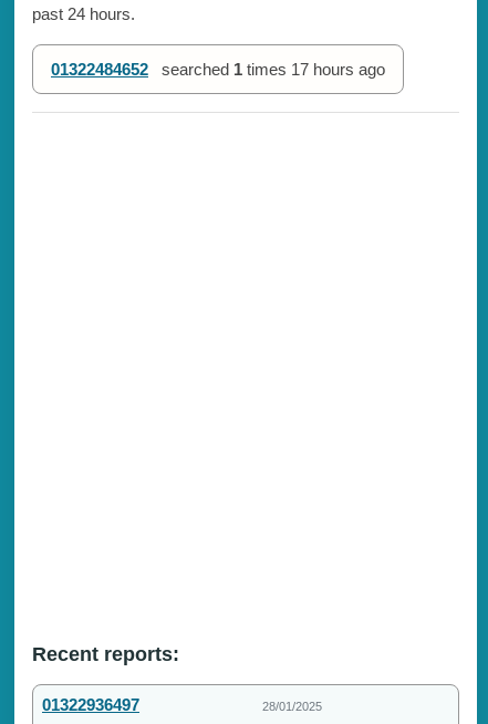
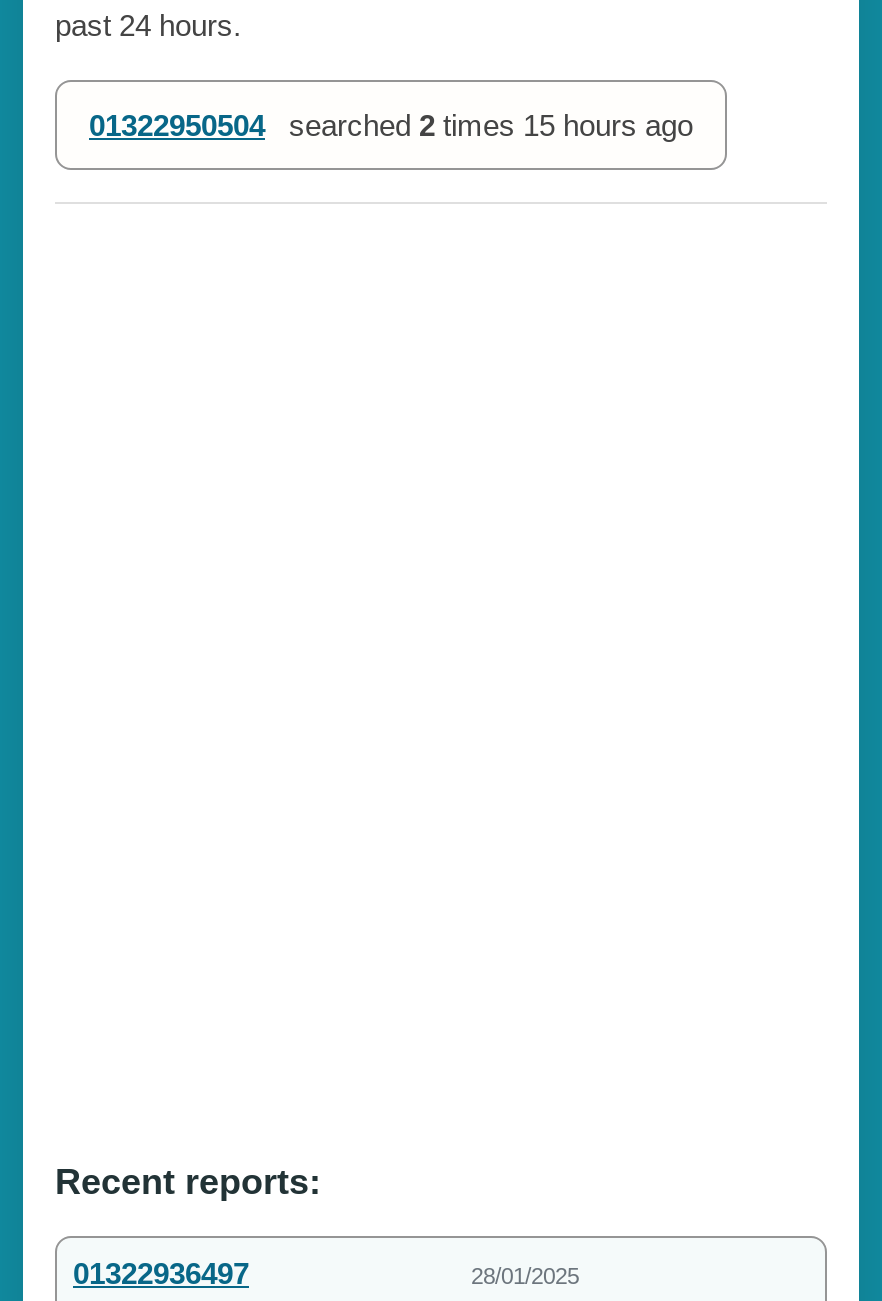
[51,59,385,78] 01322484652 searched 1 times 17 hours ago -> [89,107,693,141] 01322950504 searched 2 times 15 hours ago

